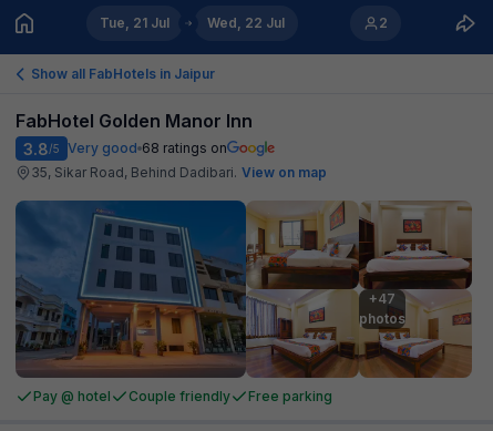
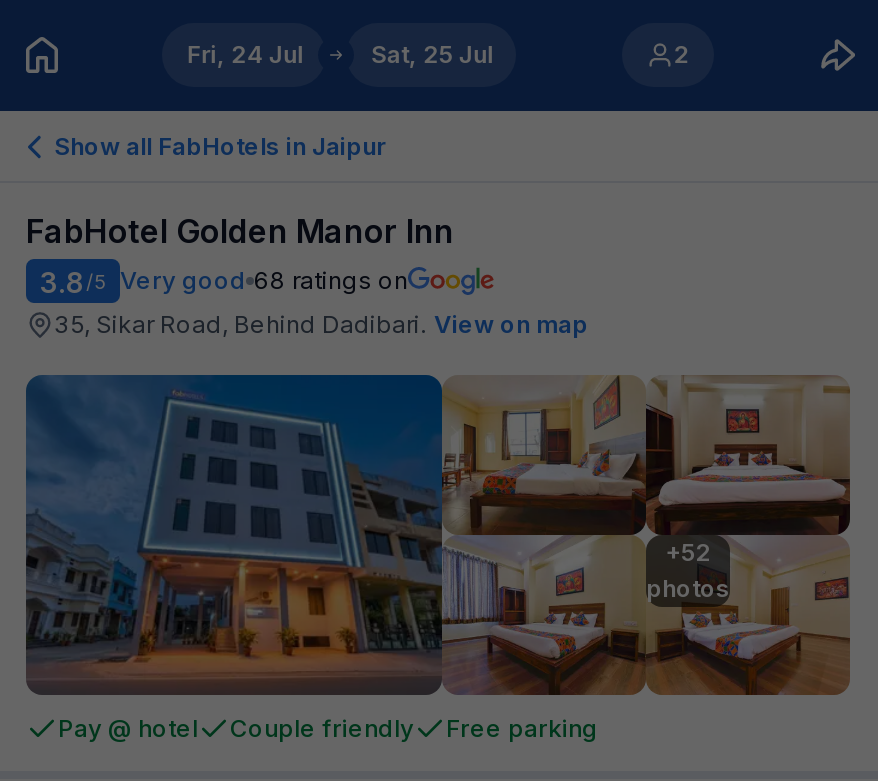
[99,14,169,31] Tue, 21 Jul -> [187,39,303,69] Fri, 24 Jul
[207,14,284,31] Wed, 22 Jul -> [371,39,493,69] Sat, 25 Jul
[369,290,396,307] +47 -> [665,537,711,567] +52

